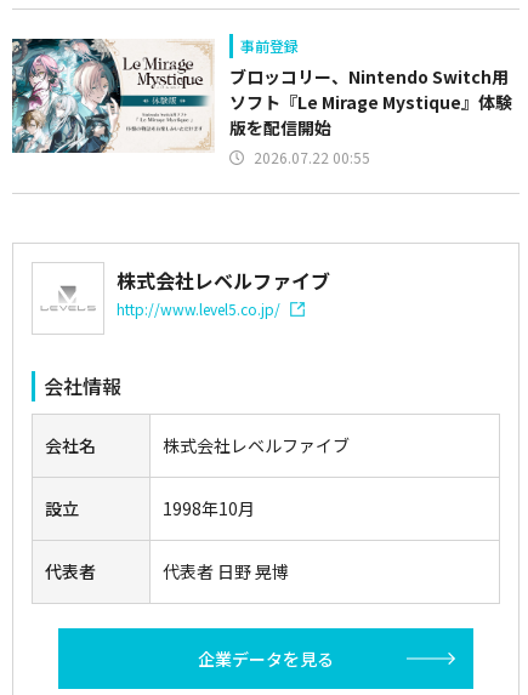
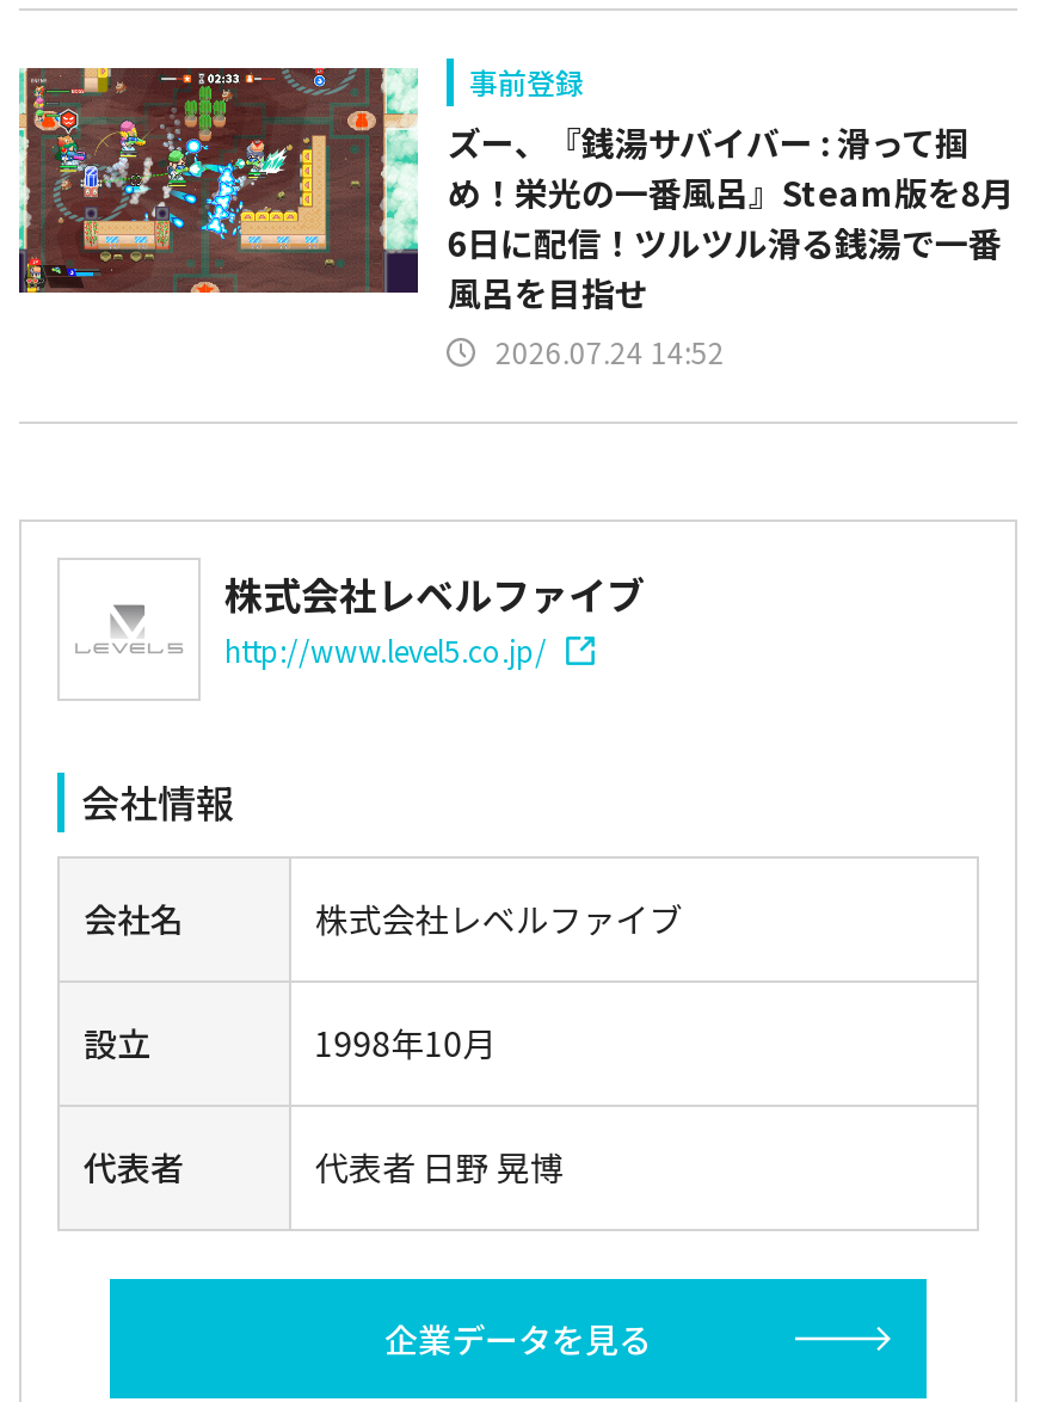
[11,38,513,167] [image] | ブロッコリー、Nintendo Switch用 | ソフト『Le Mirage Mystique』体験 | 版を配信開始 | 2026.07.22 00:55 -> [17,66,1013,371] [image] | ズー、『銭湯サバイバー : 滑って掴 | め！栄光の一番風呂』Steam版を8月 | 6日に配信！ツルツル滑る銭湯で一番 | 風呂を目指せ | 2026.07.24 14:52

